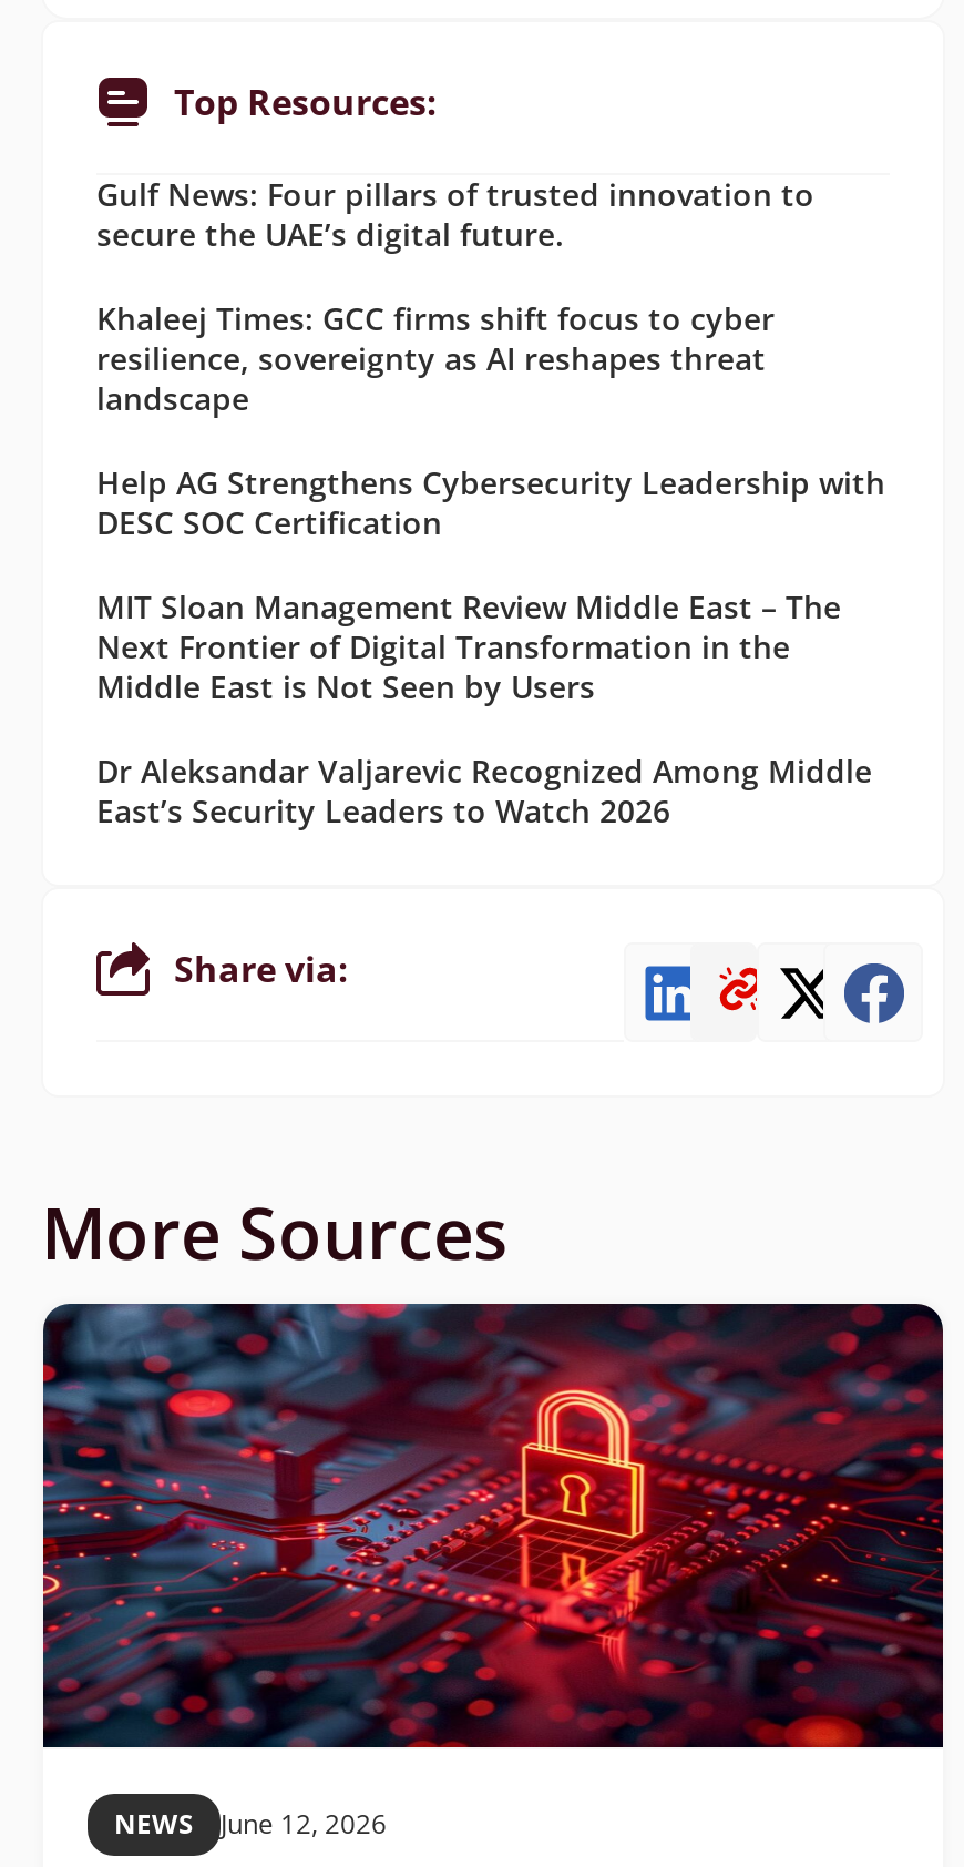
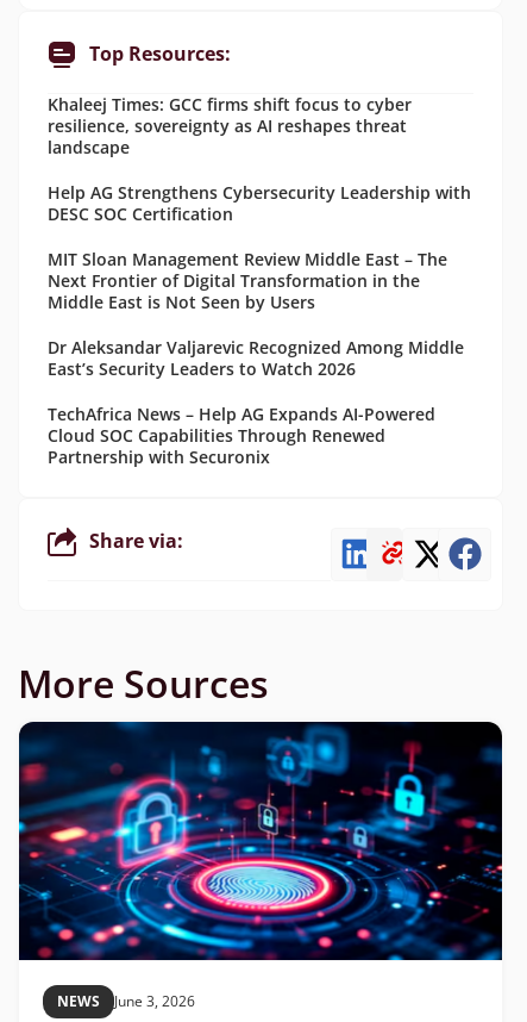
[96,173,814,255] Gulf News: Four pillars of trusted innovation to | secure the UAE’s digital future. -> none
moved [96,297,885,832] -> [48,93,471,380]: Khaleej Times: GCC firms shift focus to cyber | resilience, sovereignty as AI reshapes threat | landscape | ... | Dr Aleksandar Valjarevic Recognized Among Middle | East’s Security Leaders to Watch 2026
none -> [48,403,435,468] TechAfrica News – Help AG Expands AI-Powered | Cloud SOC Capabilities Through Renewed | Partnership with Securonix
[41,1302,945,1843] [image] | NEWS June 12, 2026 -> [18,721,503,1011] [image] | NEWS June 3, 2026

